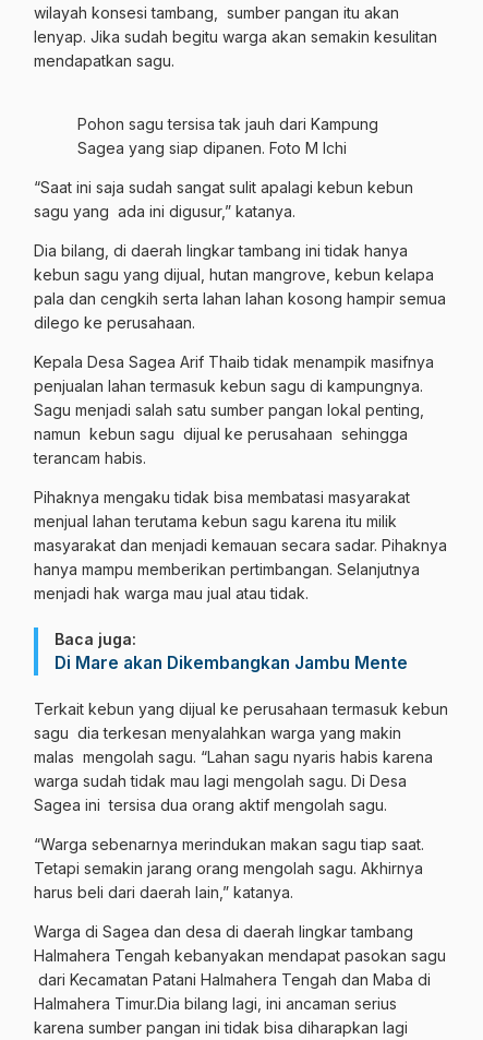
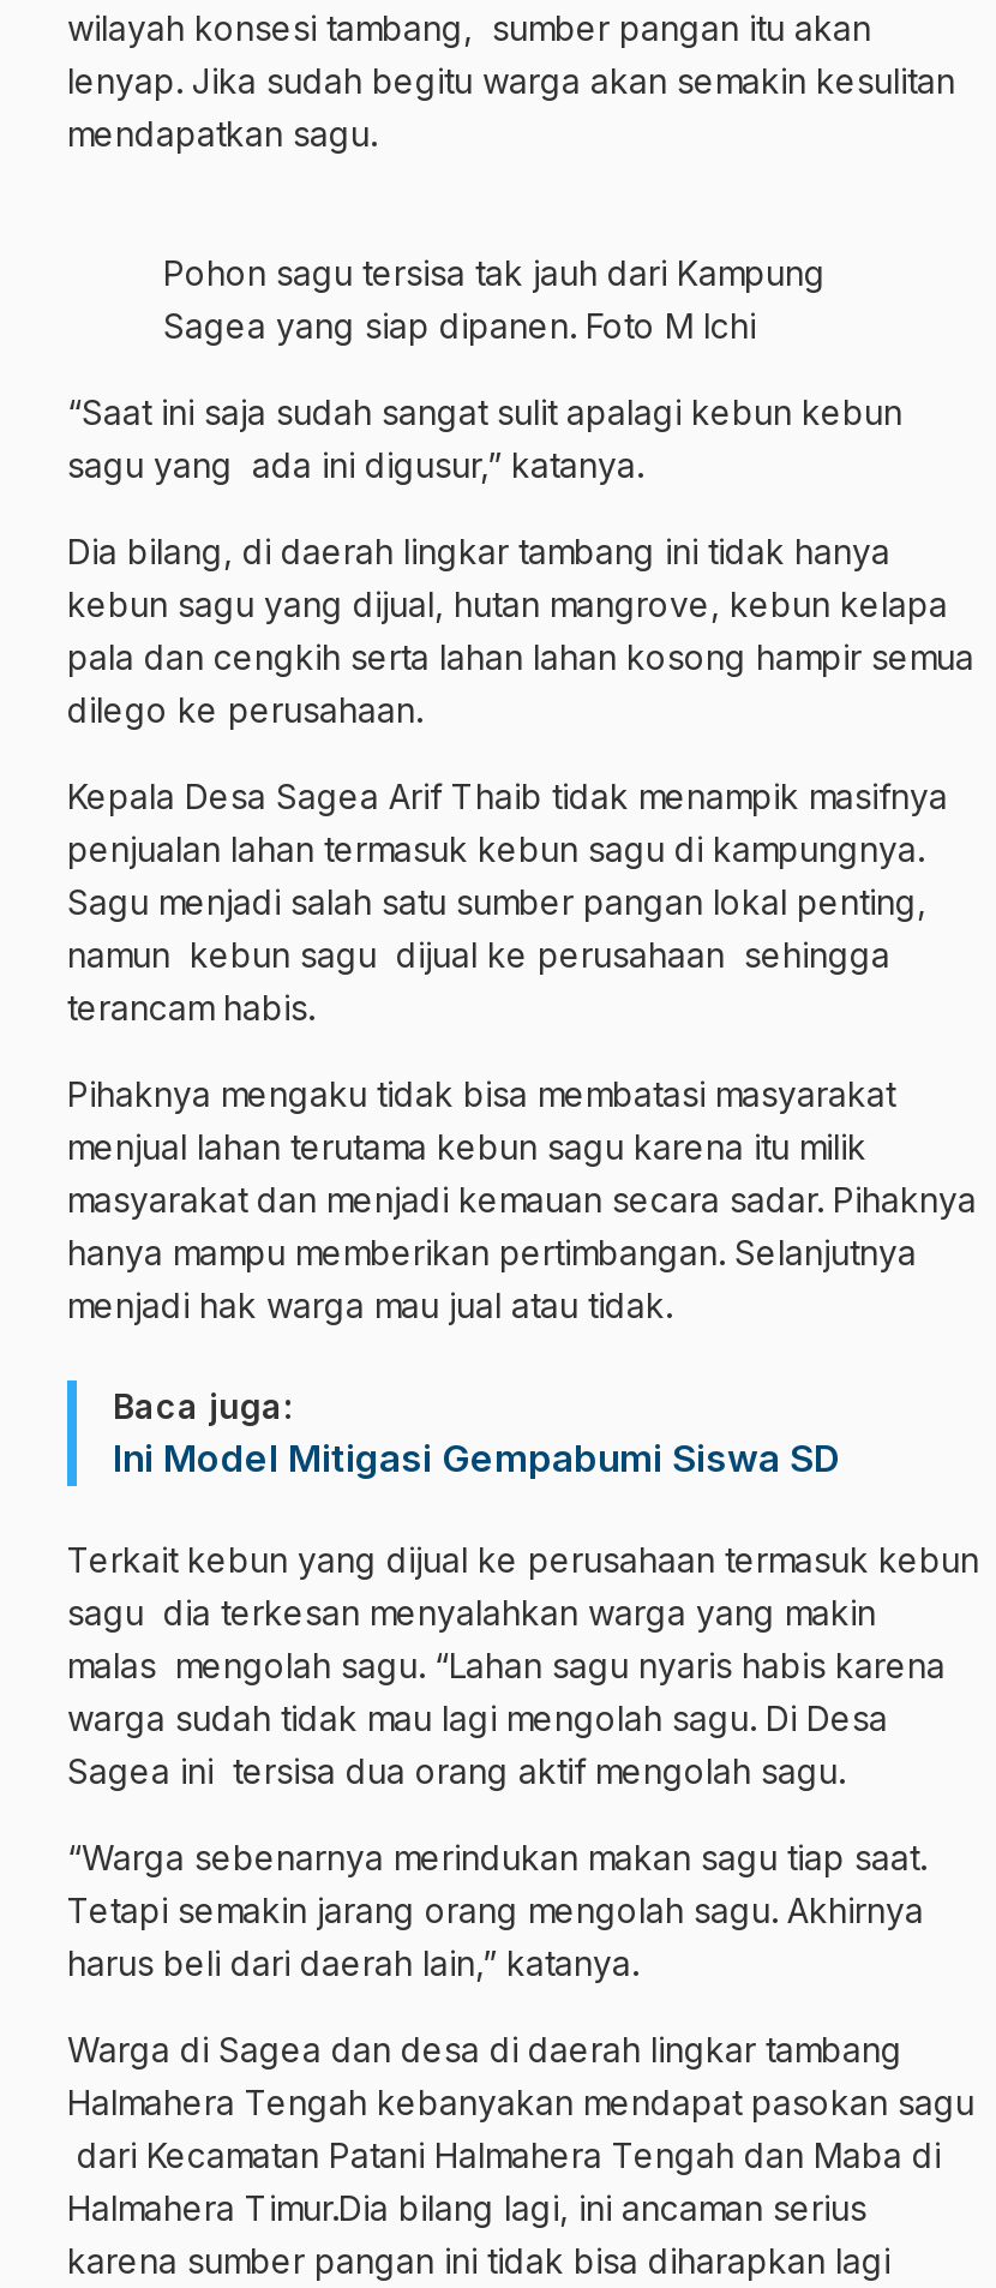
[55,653,408,673] Di Mare akan Dikembangkan Jambu Mente -> [113,1436,840,1481] Ini Model Mitigasi Gempabumi Siswa SD

